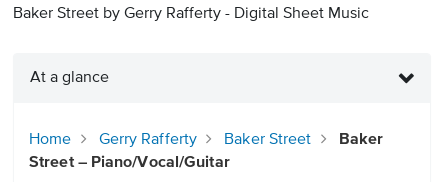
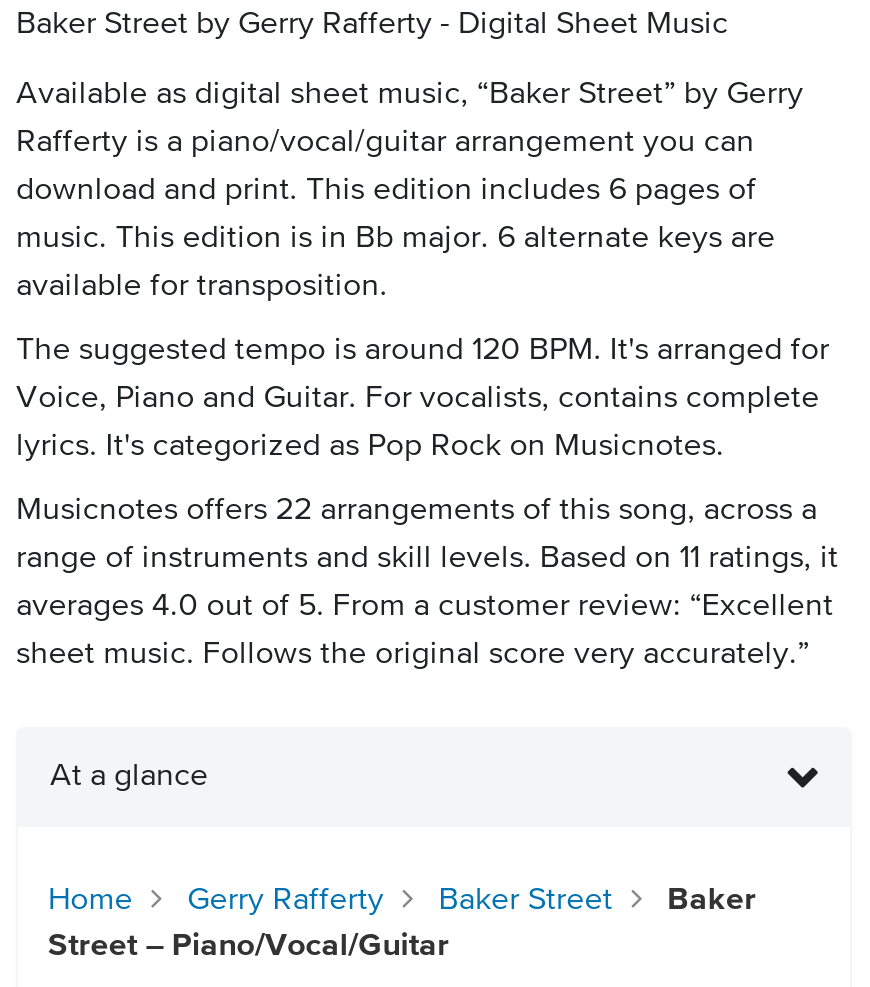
none -> [16,80,838,672] Available as digital sheet music, “Baker Street” by Gerry | Rafferty is a piano/vocal/guitar arrangement you can | download and print. This edition includes 6 pages of | music. This edition is in Bb major. 6 alternate keys are | available for transposition. | The suggested tempo is around 120 BPM. It's arranged for | Voice, Piano and Guitar. For vocalists, contains complete | lyrics. It's categorized as Pop Rock on Musicnotes. | Musicnotes offers 22 arrangements of this song, across a | range of instruments and skill levels. Based on 11 ratings, it | averages 4.0 out of 5. From a customer review: “Excellent | sheet music. Follows the original score very accurately.”

